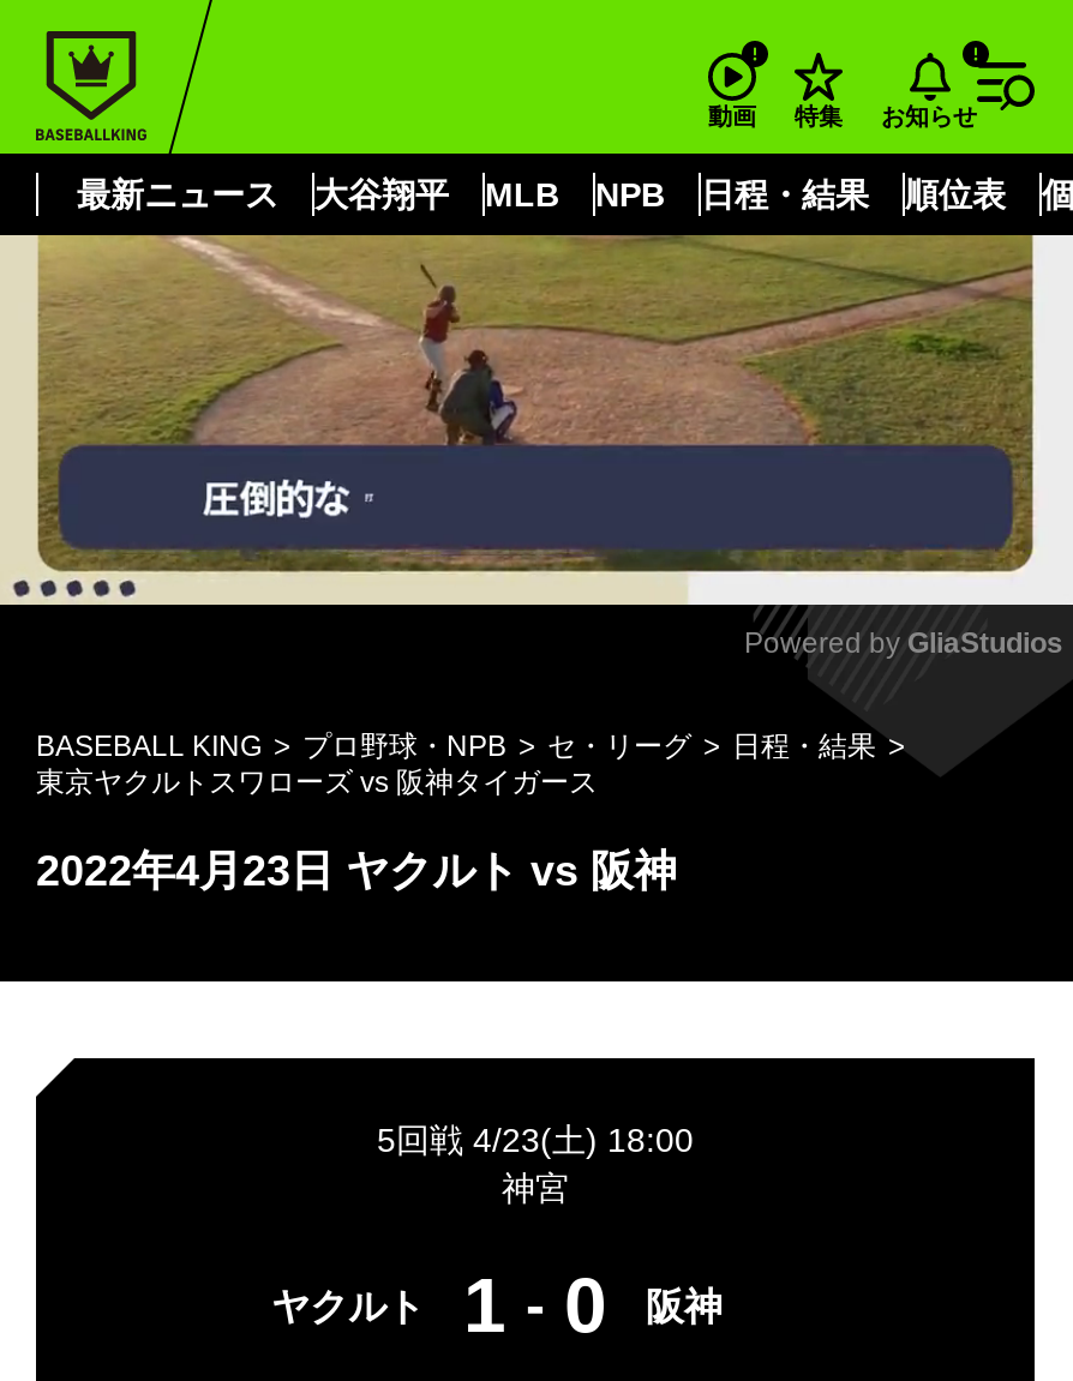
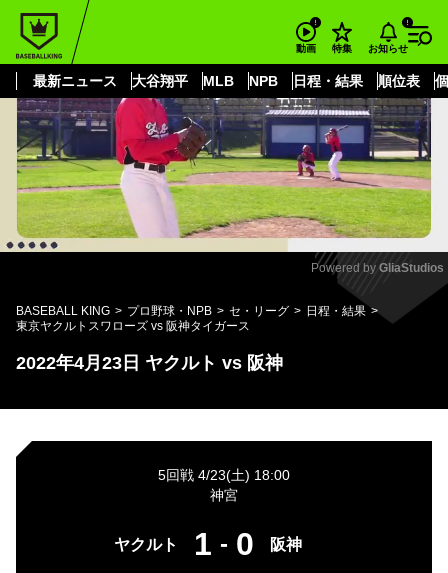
[36,233,1035,574] [image] -> [16,97,432,239] [image]

